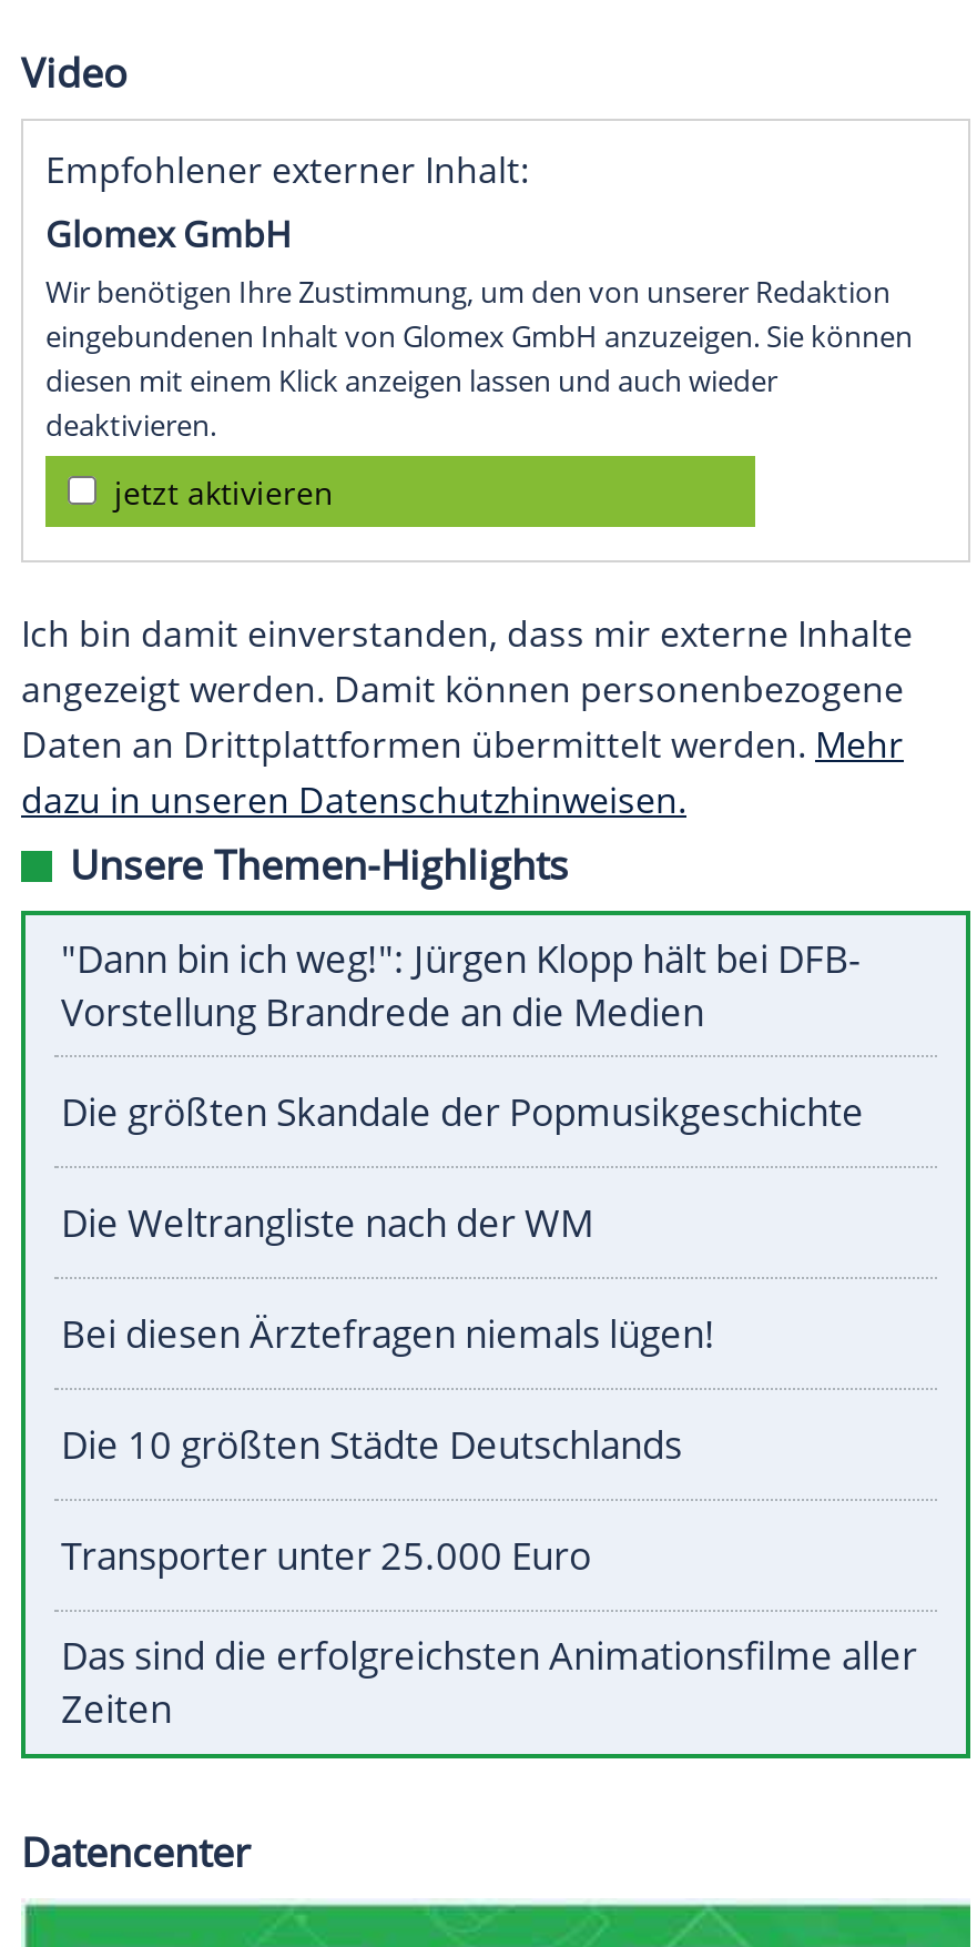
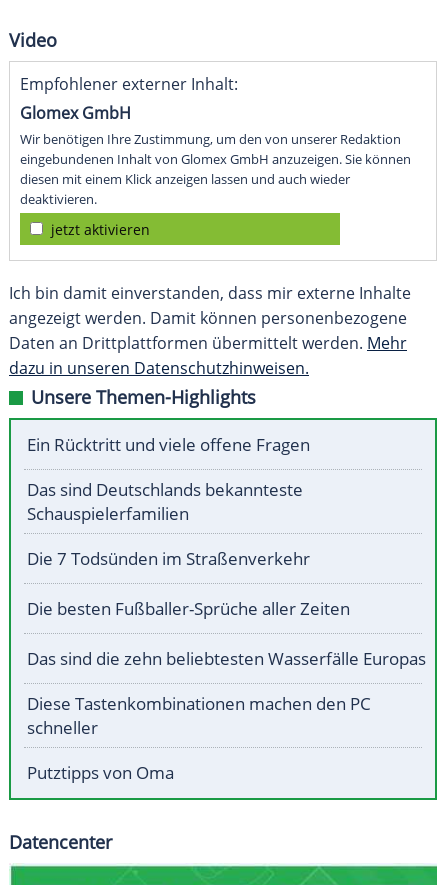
[61,934,859,1038] "Dann bin ich weg!": Jürgen Klopp hält bei DFB- | Vorstellung Brandrede an die Medien -> [27,433,310,456] Ein Rücktritt und viele offene Fragen
[61,1087,864,1138] Die größten Skandale der Popmusikgeschichte -> [27,478,303,525] Das sind Deutschlands bekannteste | Schauspielerfamilien
[61,1198,593,1249] Die Weltrangliste nach der WM -> [27,547,310,570] Die 7 Todsünden im Straßenverkehr
[61,1309,715,1360] Bei diesen Ärztefragen niemals lügen! -> [27,597,350,620] Die besten Fußballer-Sprüche aller Zeiten
[61,1420,682,1471] Die 10 größten Städte Deutschlands -> [27,647,426,670] Das sind die zehn beliebtesten Wasserfälle Europas
[61,1531,591,1582] Transporter unter 25.000 Euro -> [27,692,371,739] Diese Tastenkombinationen machen den PC | schneller
[61,1630,917,1735] Das sind die erfolgreichsten Animationsfilme aller | Zeiten -> [27,761,174,784] Putztipps von Oma

